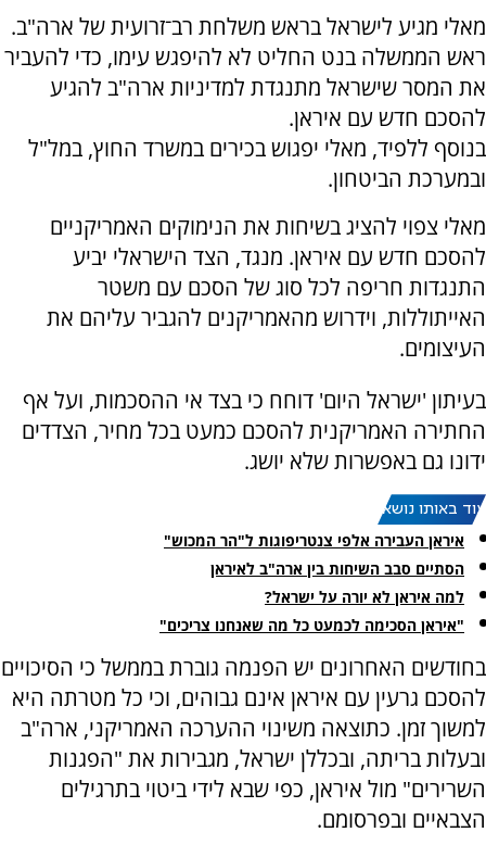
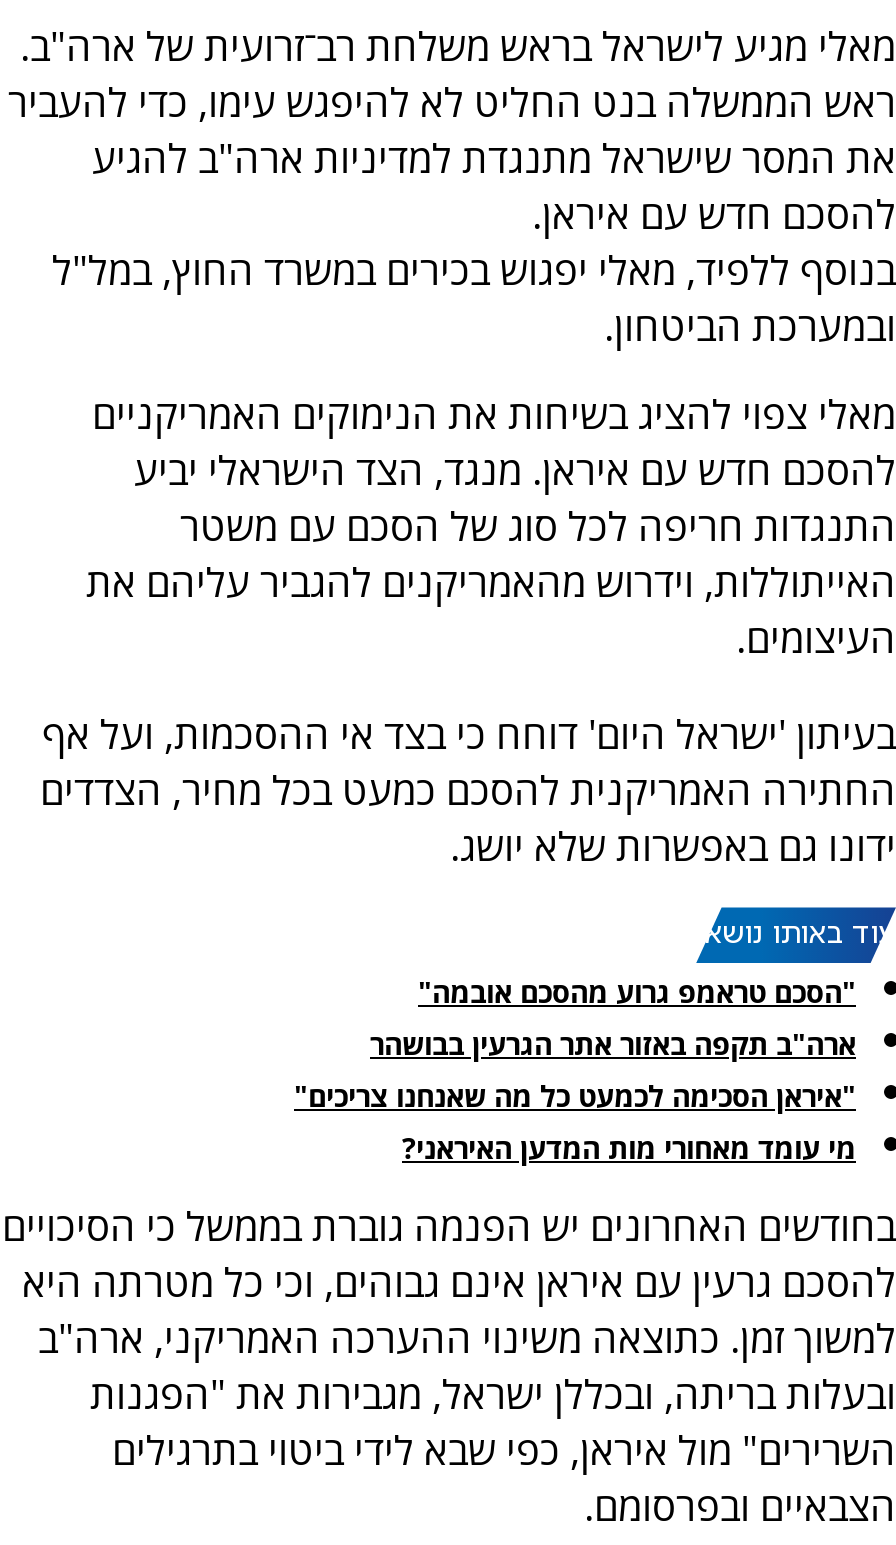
[164,530,464,607] איראן העבירה אלפי צנטריפוגות ל"הר המכוש" | הסתיים סבב השיחות בין ארה"ב לאיראן | למה איראן לא יורה על ישראל? -> [370,974,856,1063] "הסכם טראמפ גרוע מהסכם אובמה" | ארה"ב תקפה באזור אתר הגרעין בבושהר
moved [159,614,464,635] -> [294,1077,856,1115]: "איראן הסכימה לכמעט כל מה שאנחנו צריכים"
none -> [402,1128,856,1166] מי עומד מאחורי מות המדען האיראני?

